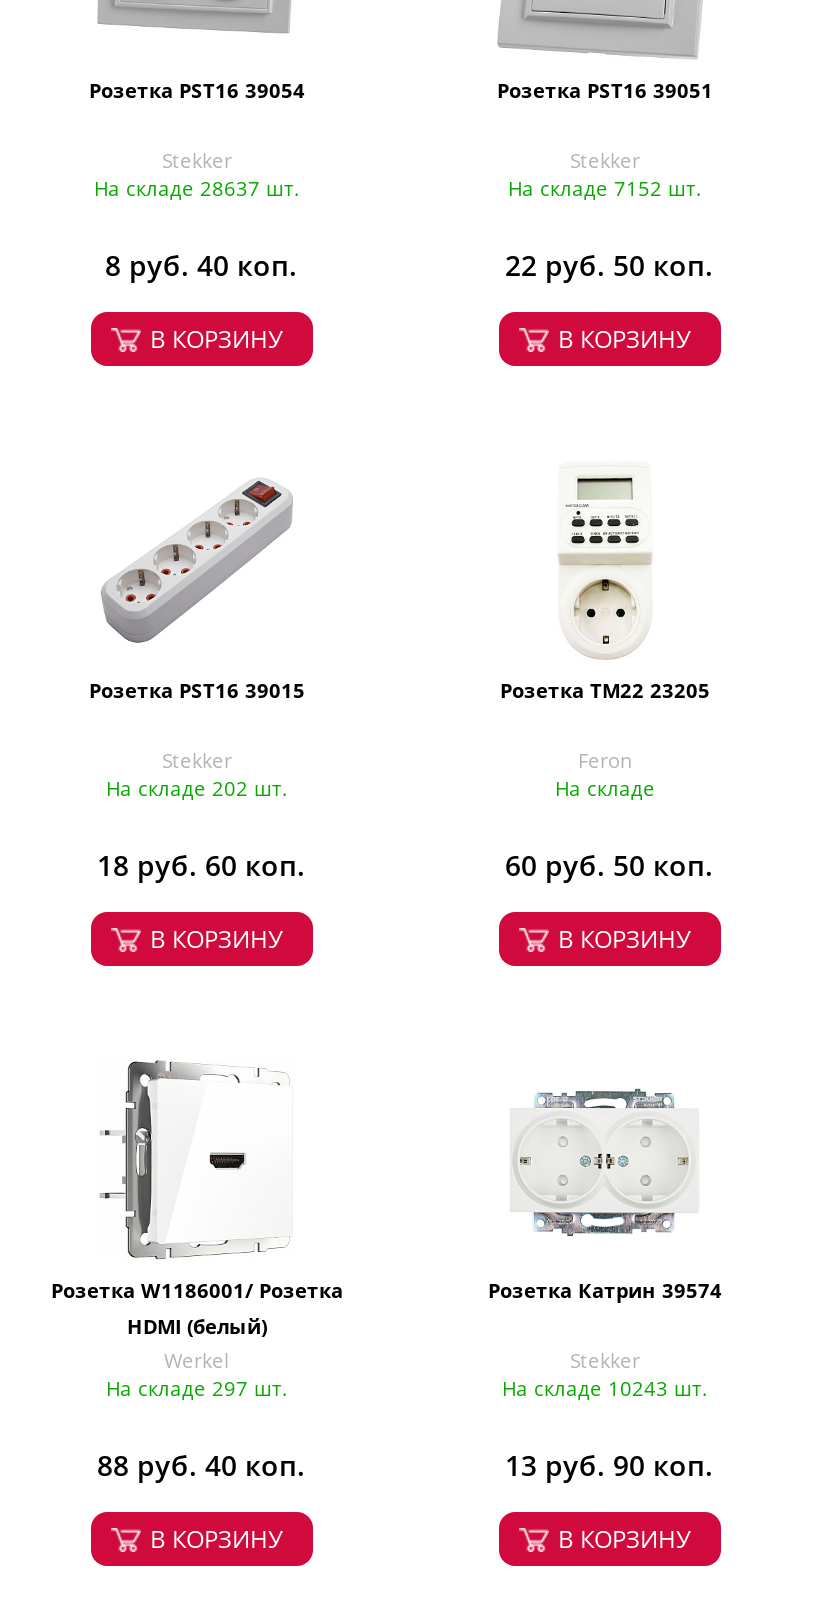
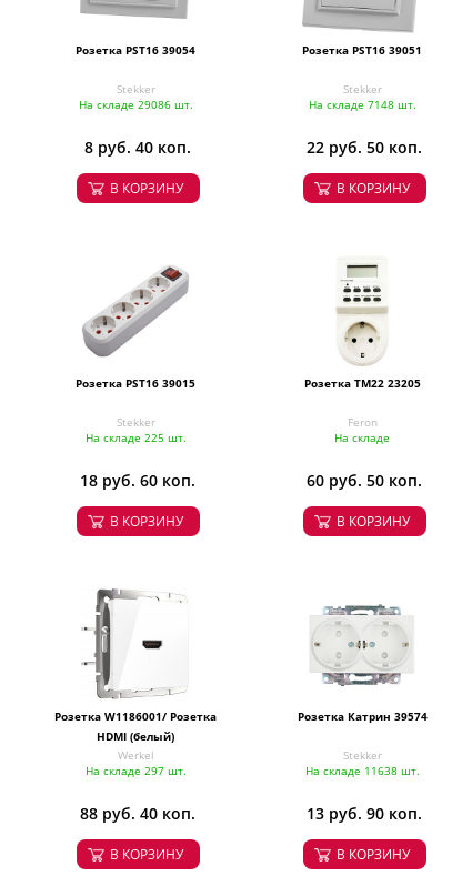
[94,174,300,202] На складе 28637 шт. -> [78,97,193,112] На складе 29086 шт.
[508,174,702,202] На складе 7152 шт. -> [308,97,416,112] На складе 7148 шт.
[106,774,288,802] На складе 202 шт. -> [85,430,186,445] На складе 225 шт.
[502,1374,708,1402] На складе 10243 шт. -> [305,763,419,778] На складе 11638 шт.

